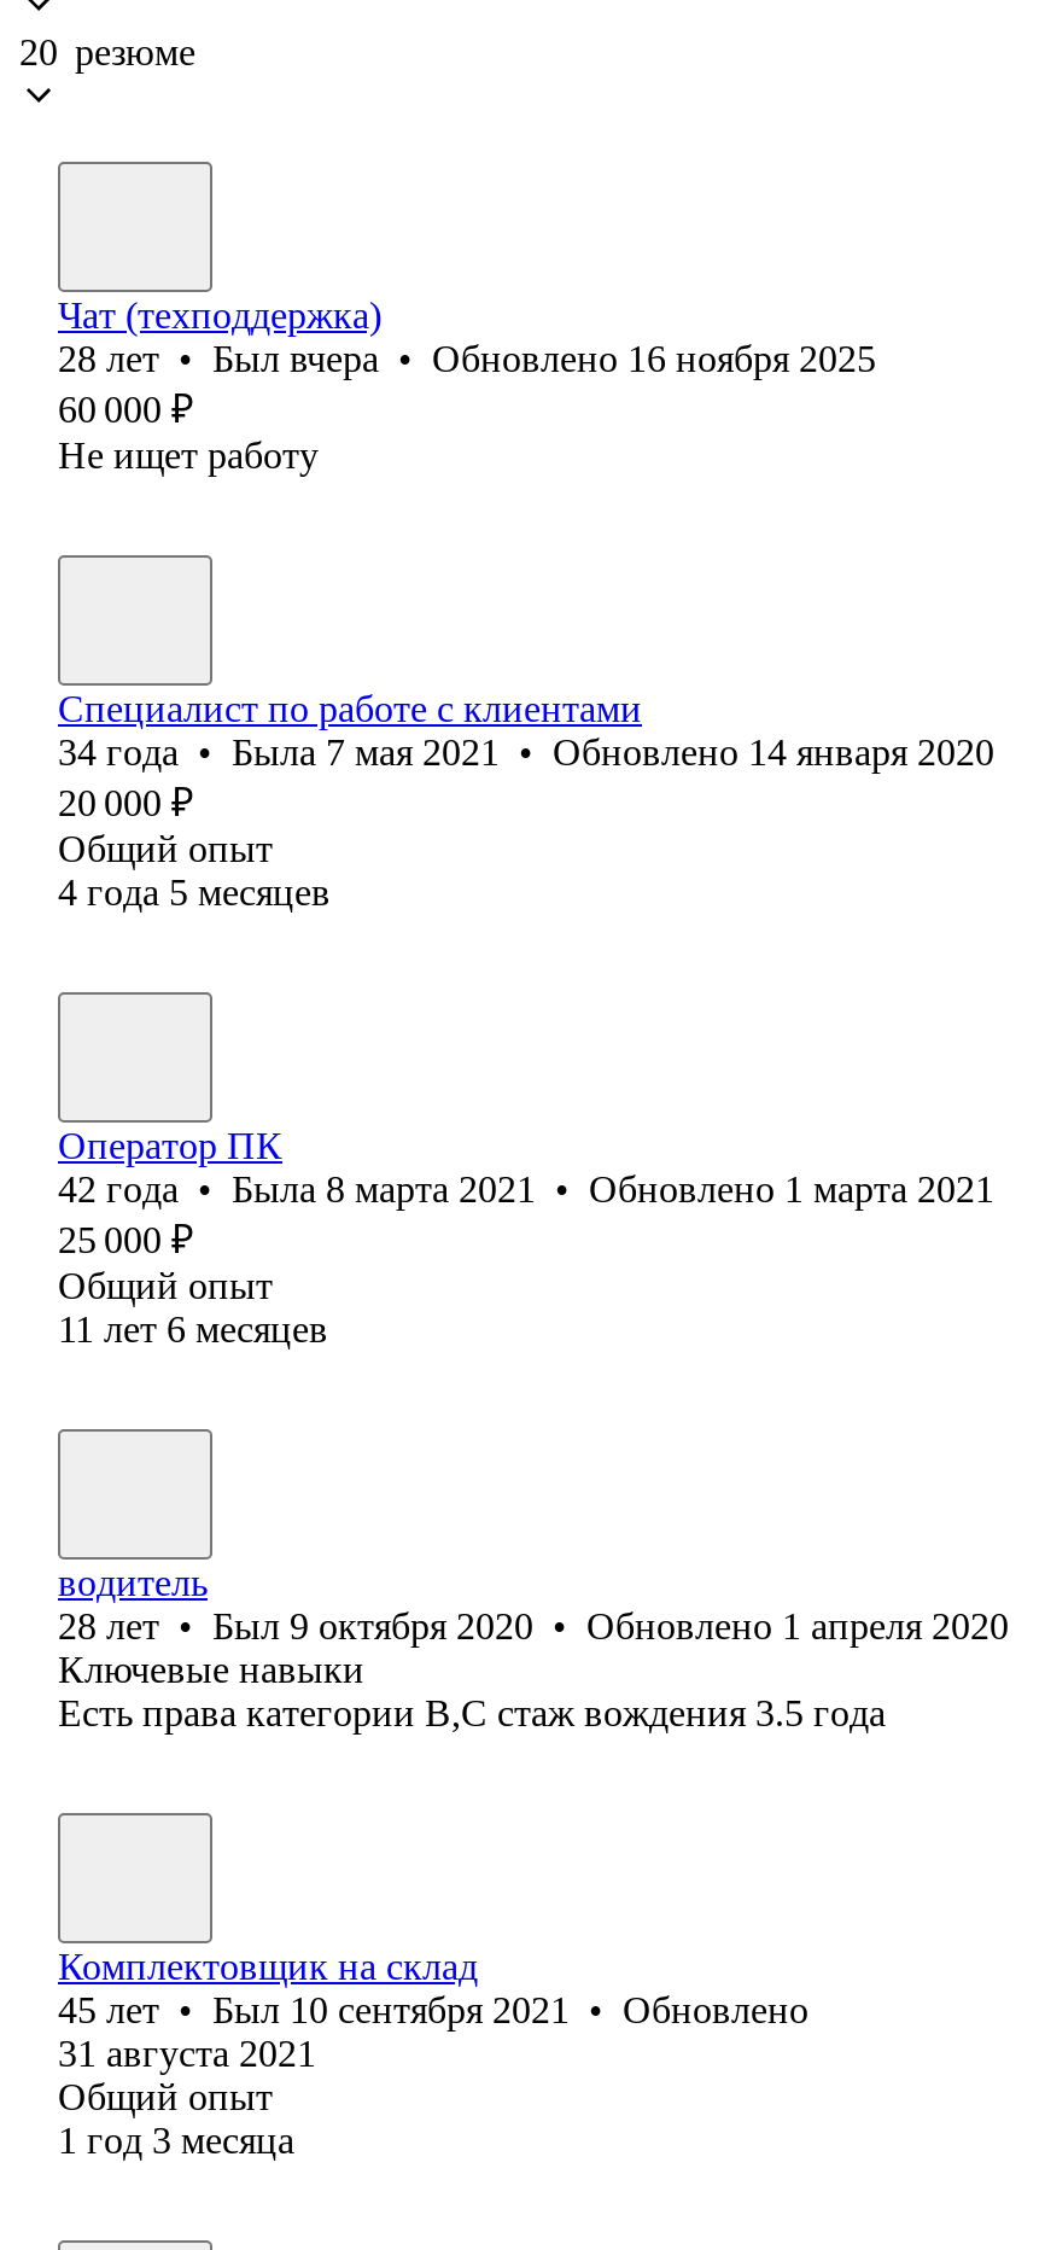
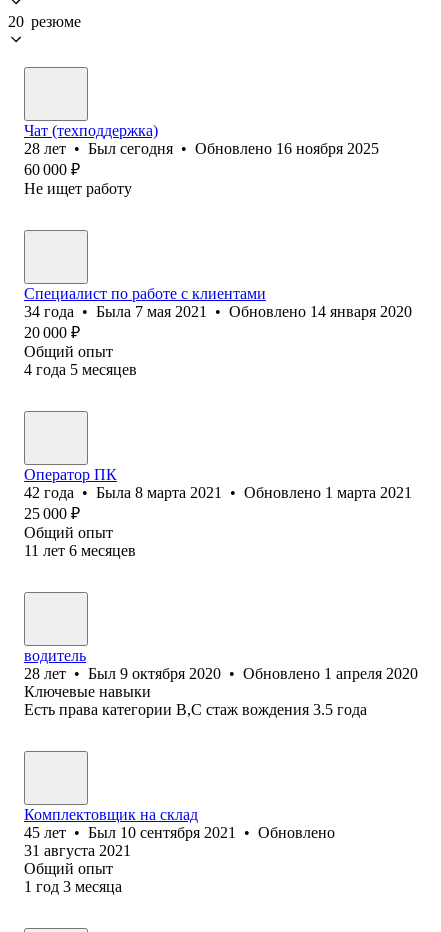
[58,338,876,379] 28 лет • Был вчера • Обновлено 16 ноября 2025 -> [24,140,379,157] 28 лет • Был сегодня • Обновлено 16 ноября 2025

